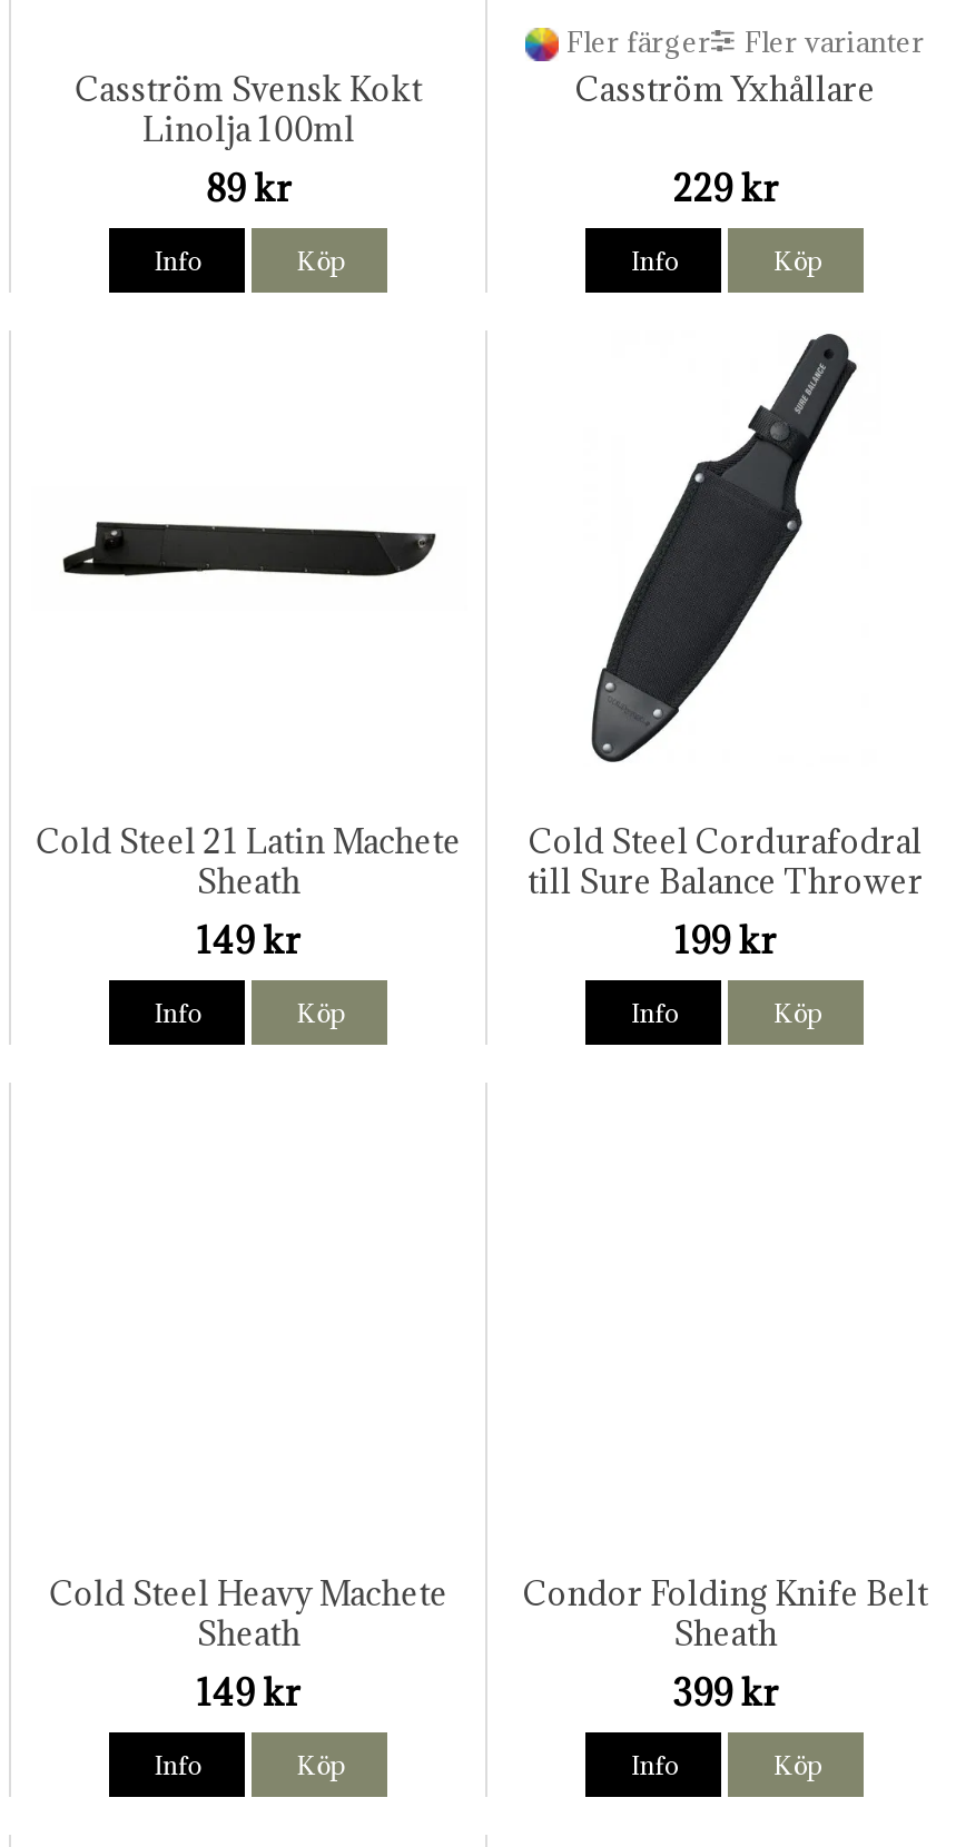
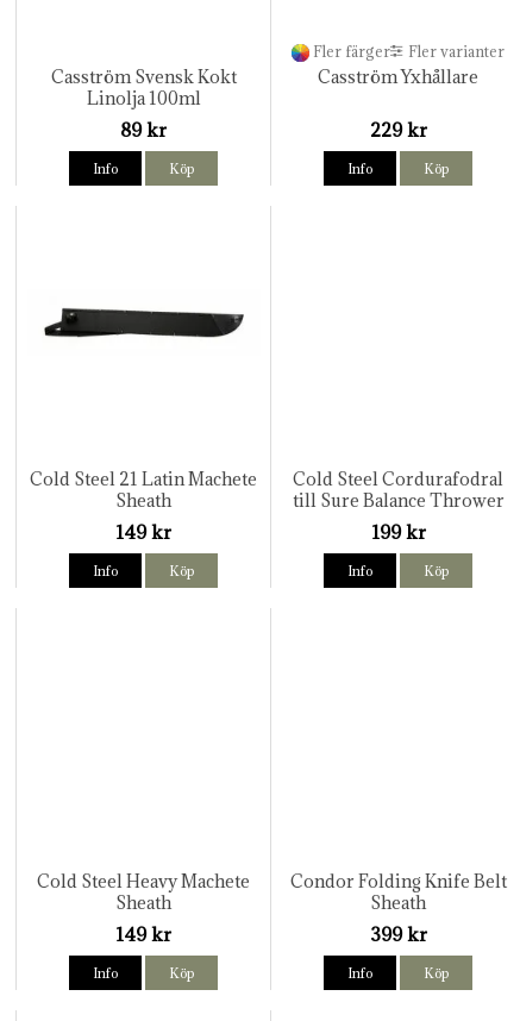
[590,333,859,764] [image] -> none

